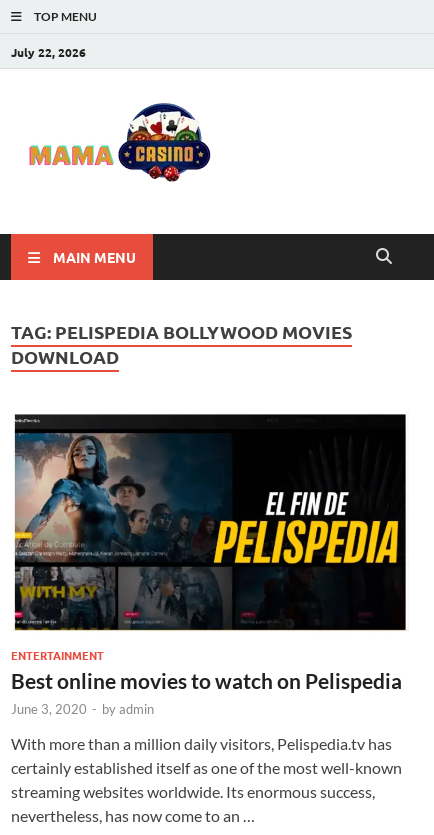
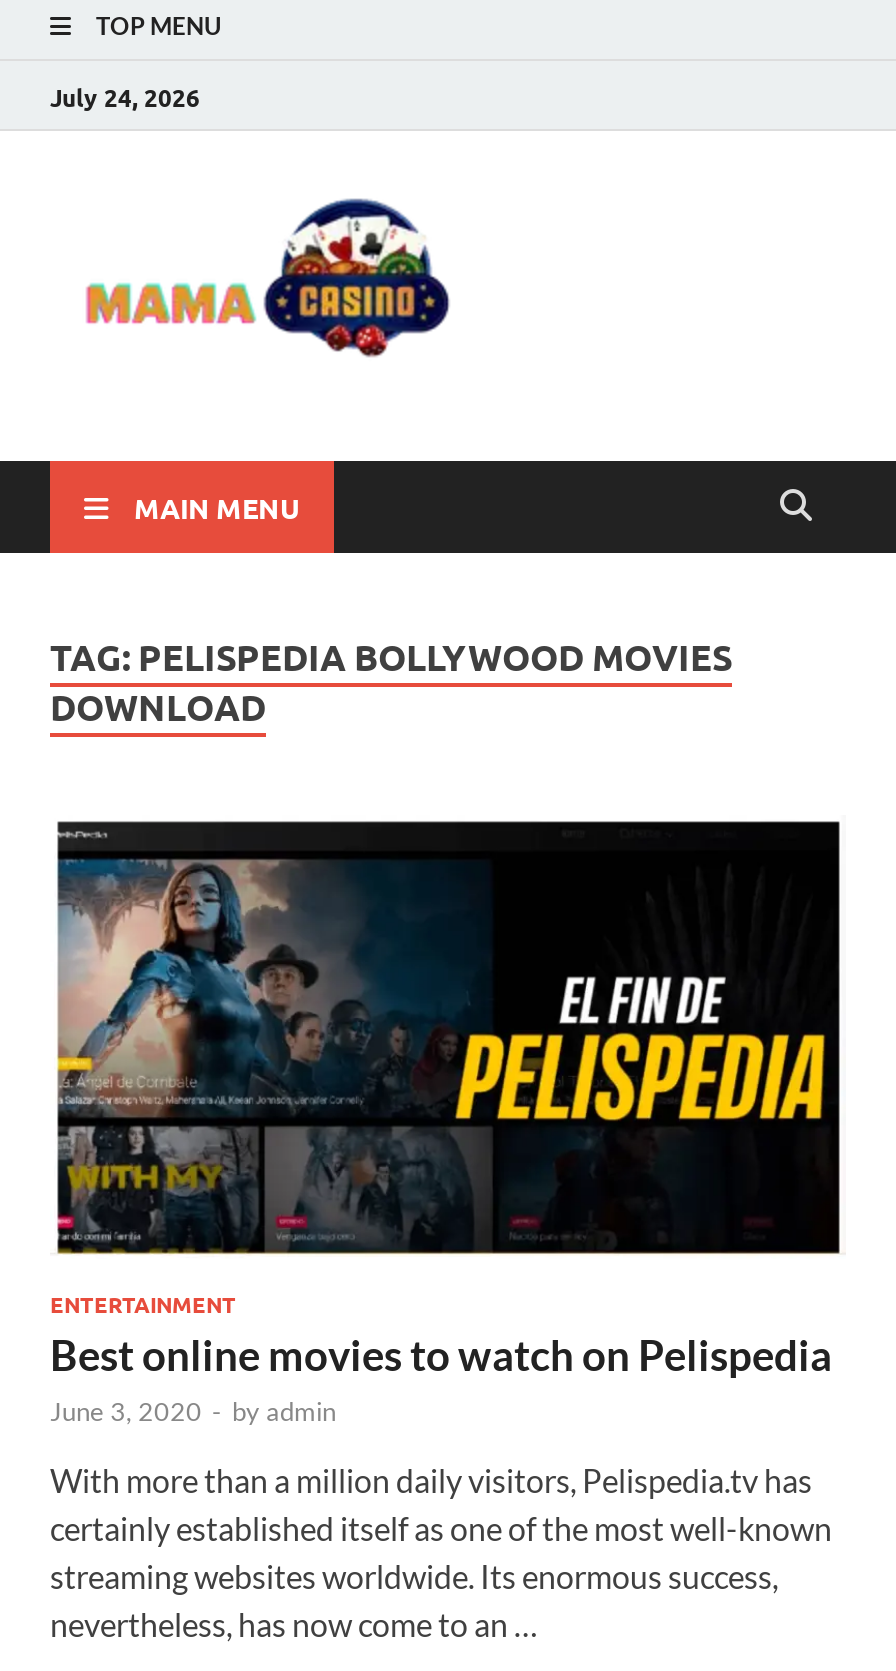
[11,43,86,59] July 22, 2026 -> [50,80,200,112] July 24, 2026

